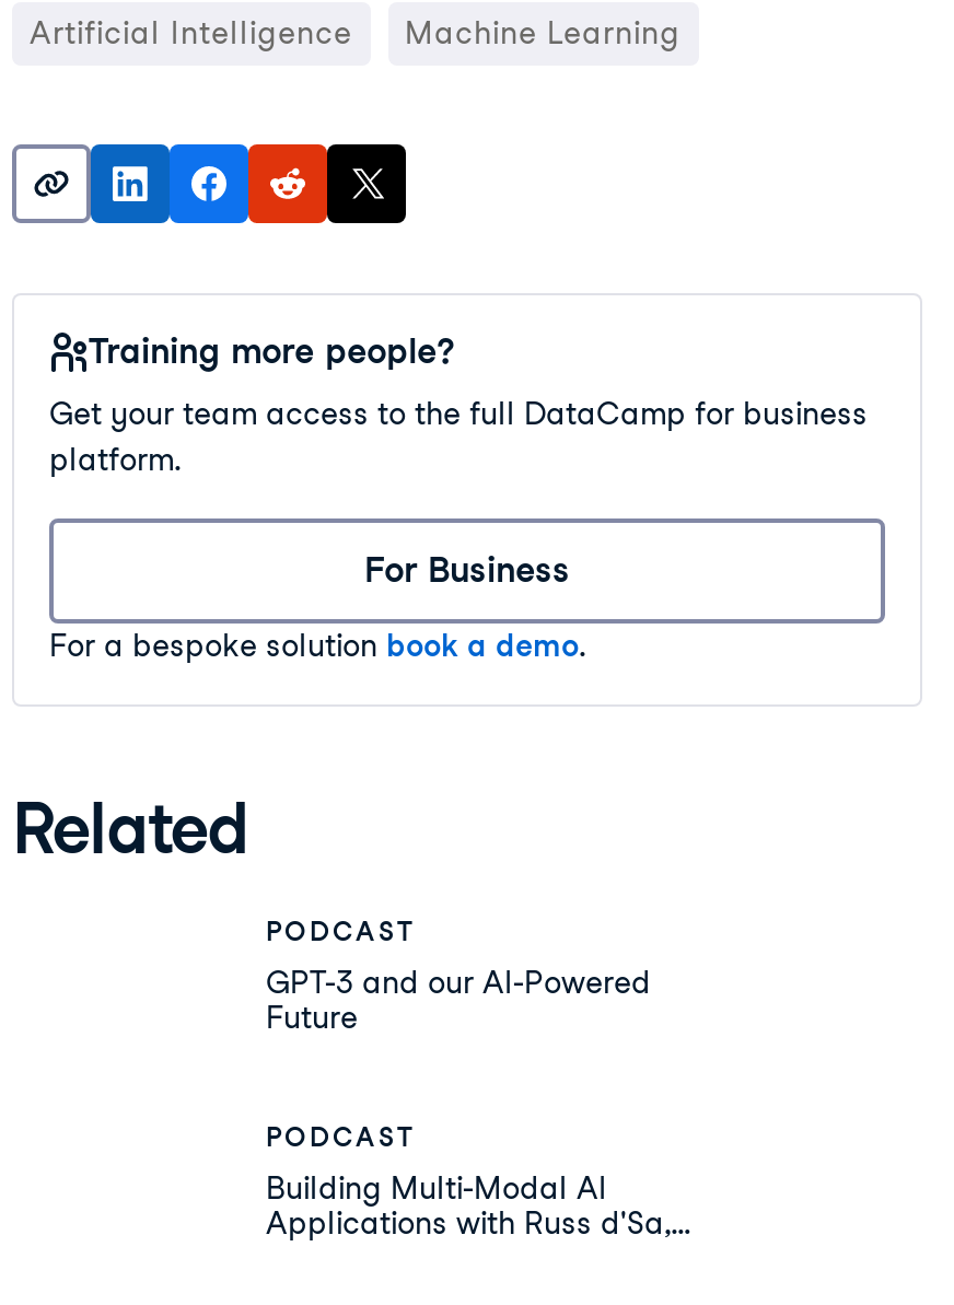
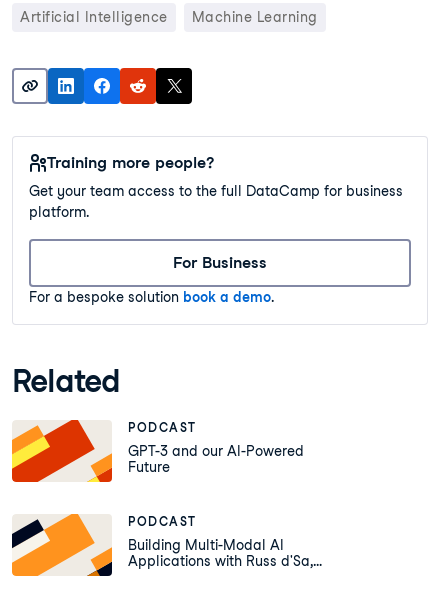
none -> [11,419,113,483] [image]
none -> [11,513,113,577] [image]

